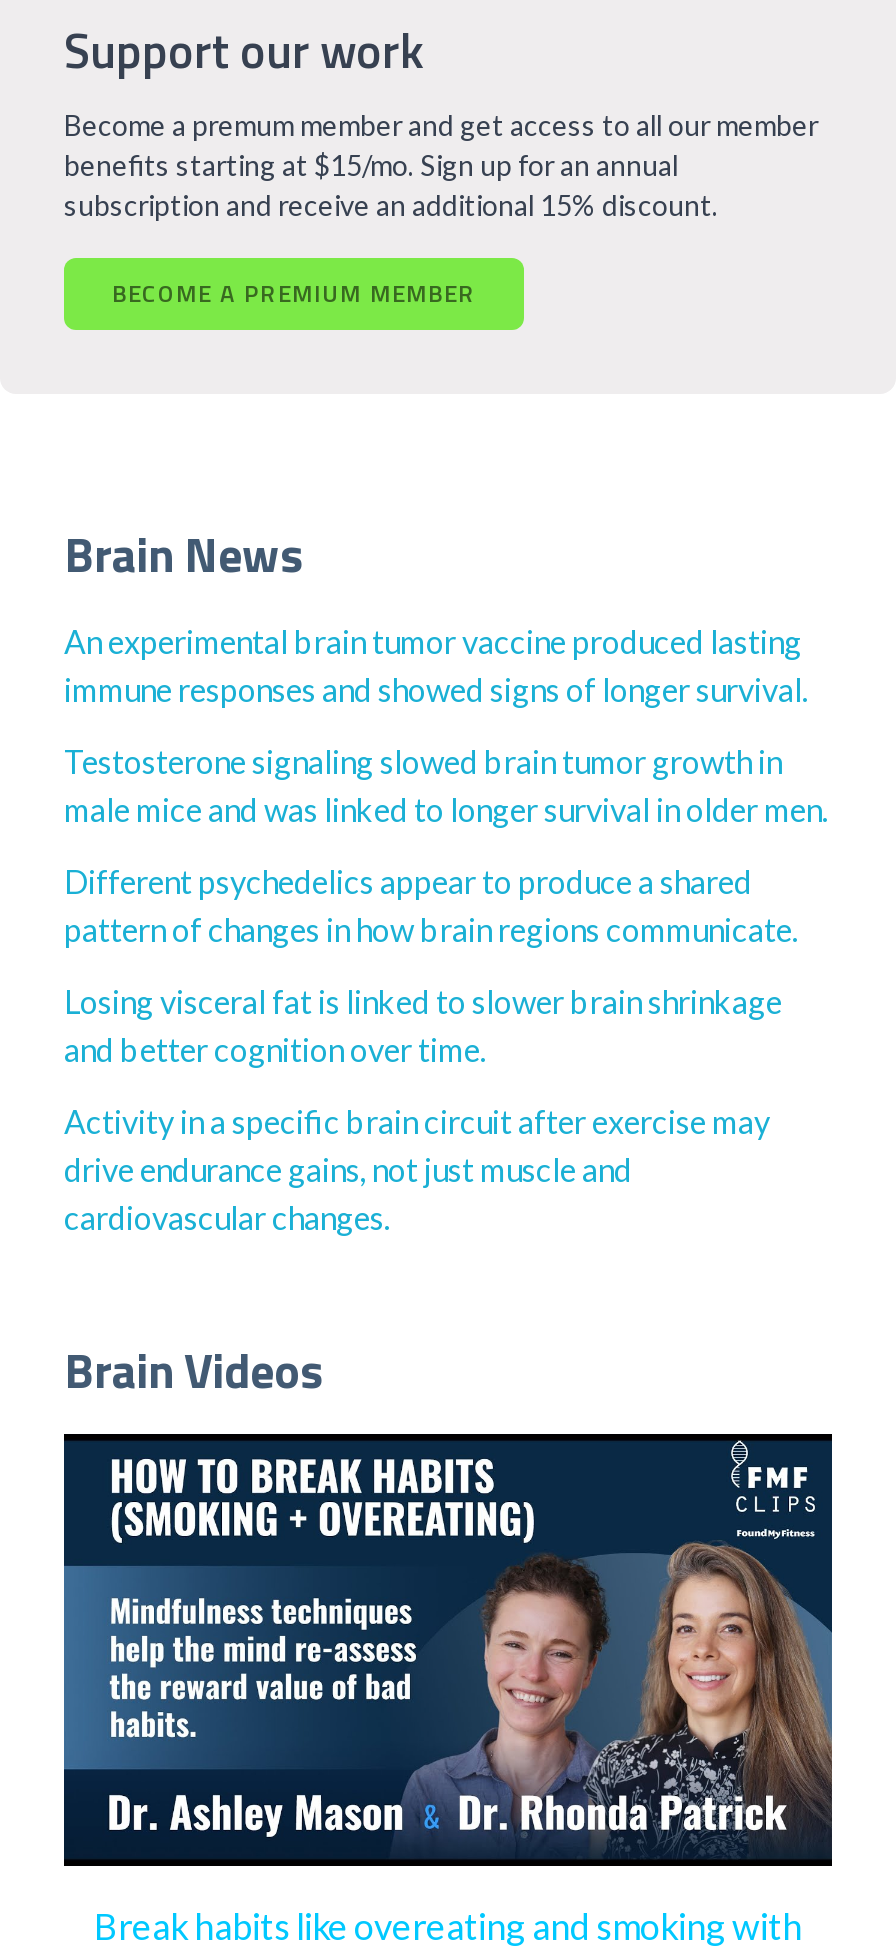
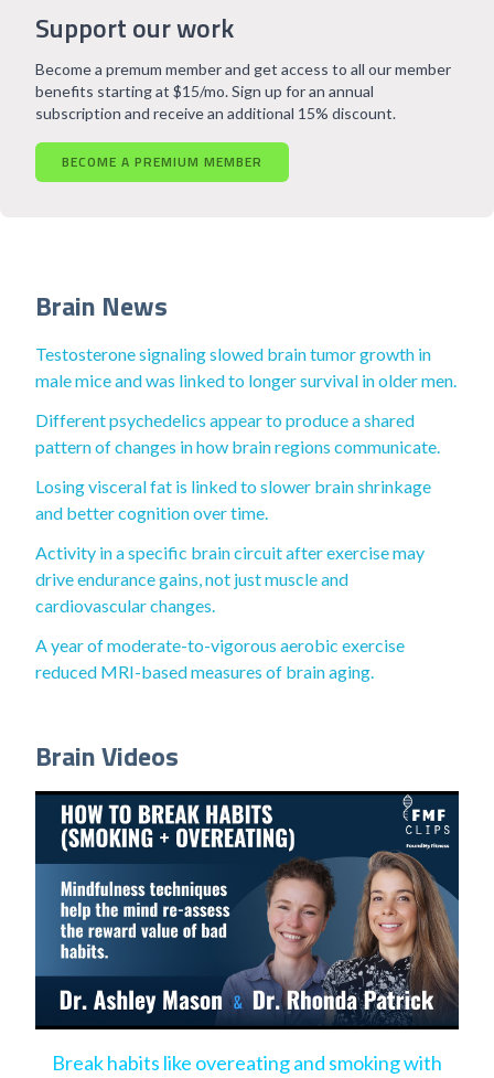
[64,622,808,708] An experimental brain tumor vaccine produced lasting | immune responses and showed signs of longer survival. -> none
moved [64,742,828,1236] -> [35,343,457,616]: Testosterone signaling slowed brain tumor growth in | male mice and was linked to longer survival in older men. | Different psychedelics appear to produce a shared | ... | drive endurance gains, not just muscle and | cardiovascular changes.
none -> [35,634,405,682] A year of moderate-to-vigorous aerobic exercise | reduced MRI-based measures of brain aging.

